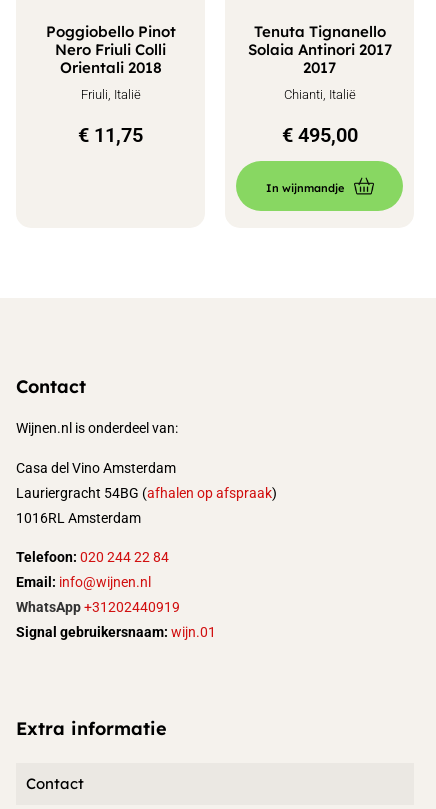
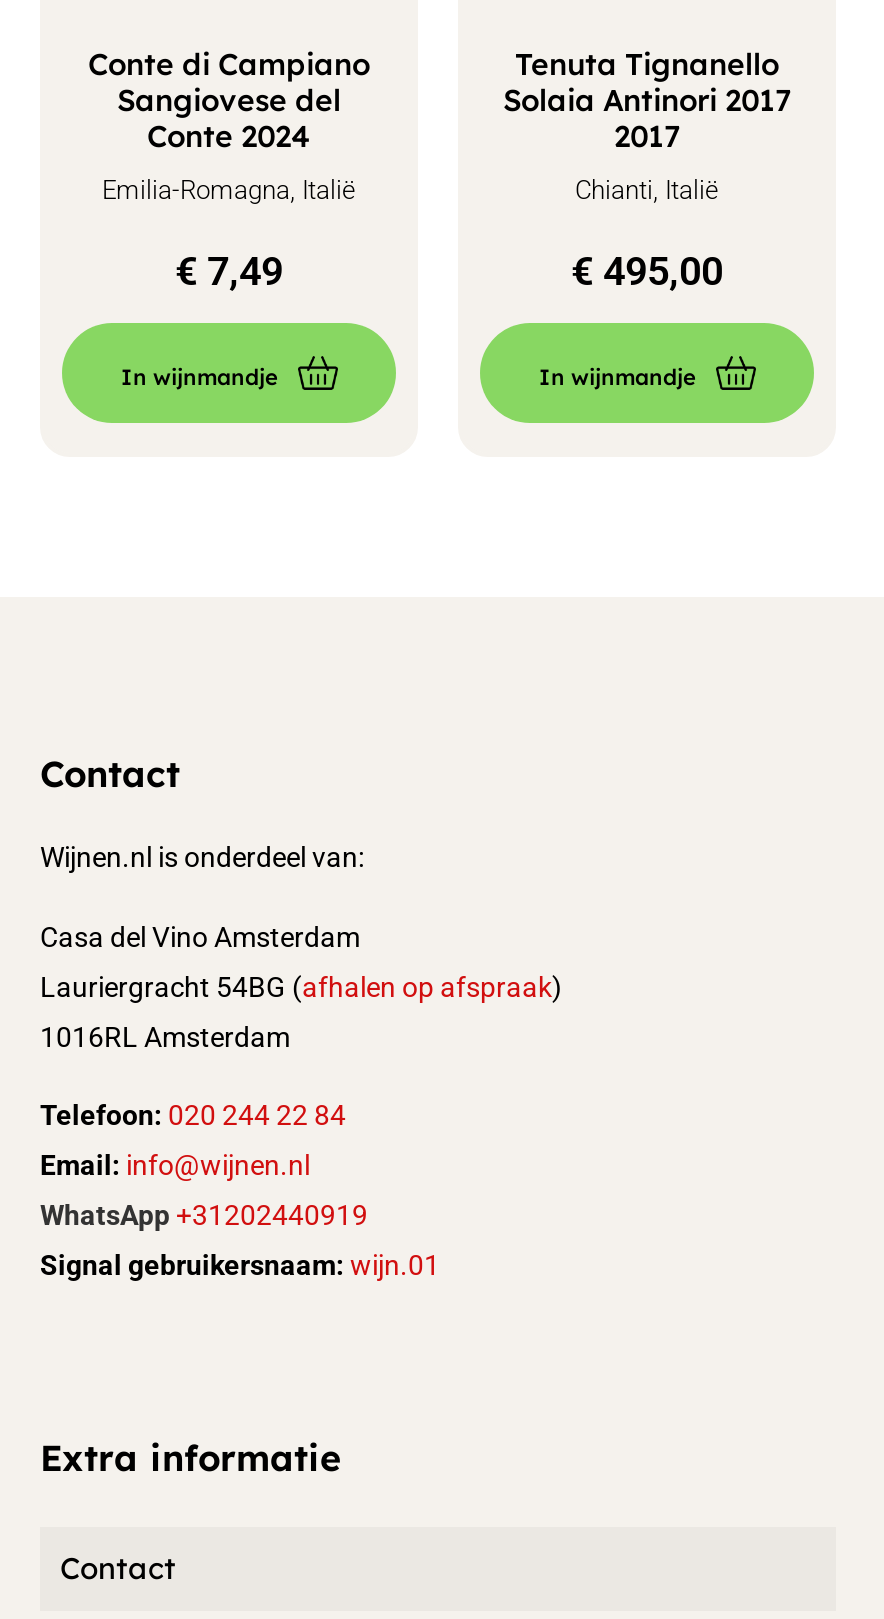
[45,22,175,147] Poggiobello Pinot | Nero Friuli Colli | Orientali 2018 | Friuli, Italië | €11,75 -> [88,46,370,392] Conte di Campiano | Sangiovese del | Conte 2024 | Emilia-Romagna, Italië | €7,49 | In wijnmandje
none -> [60,321,398,425] [image]

